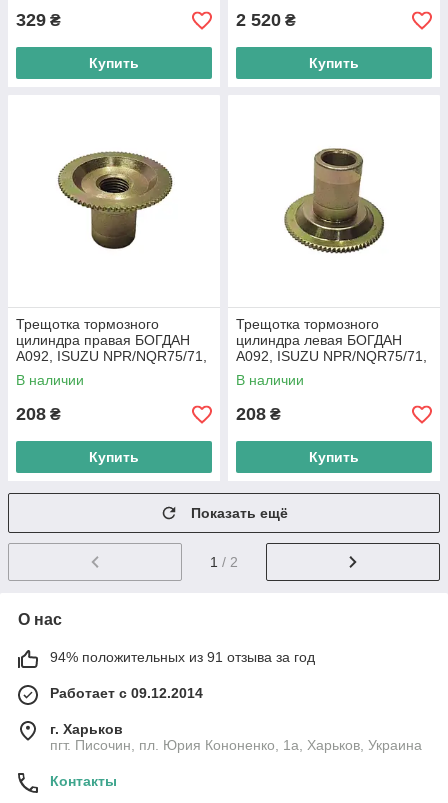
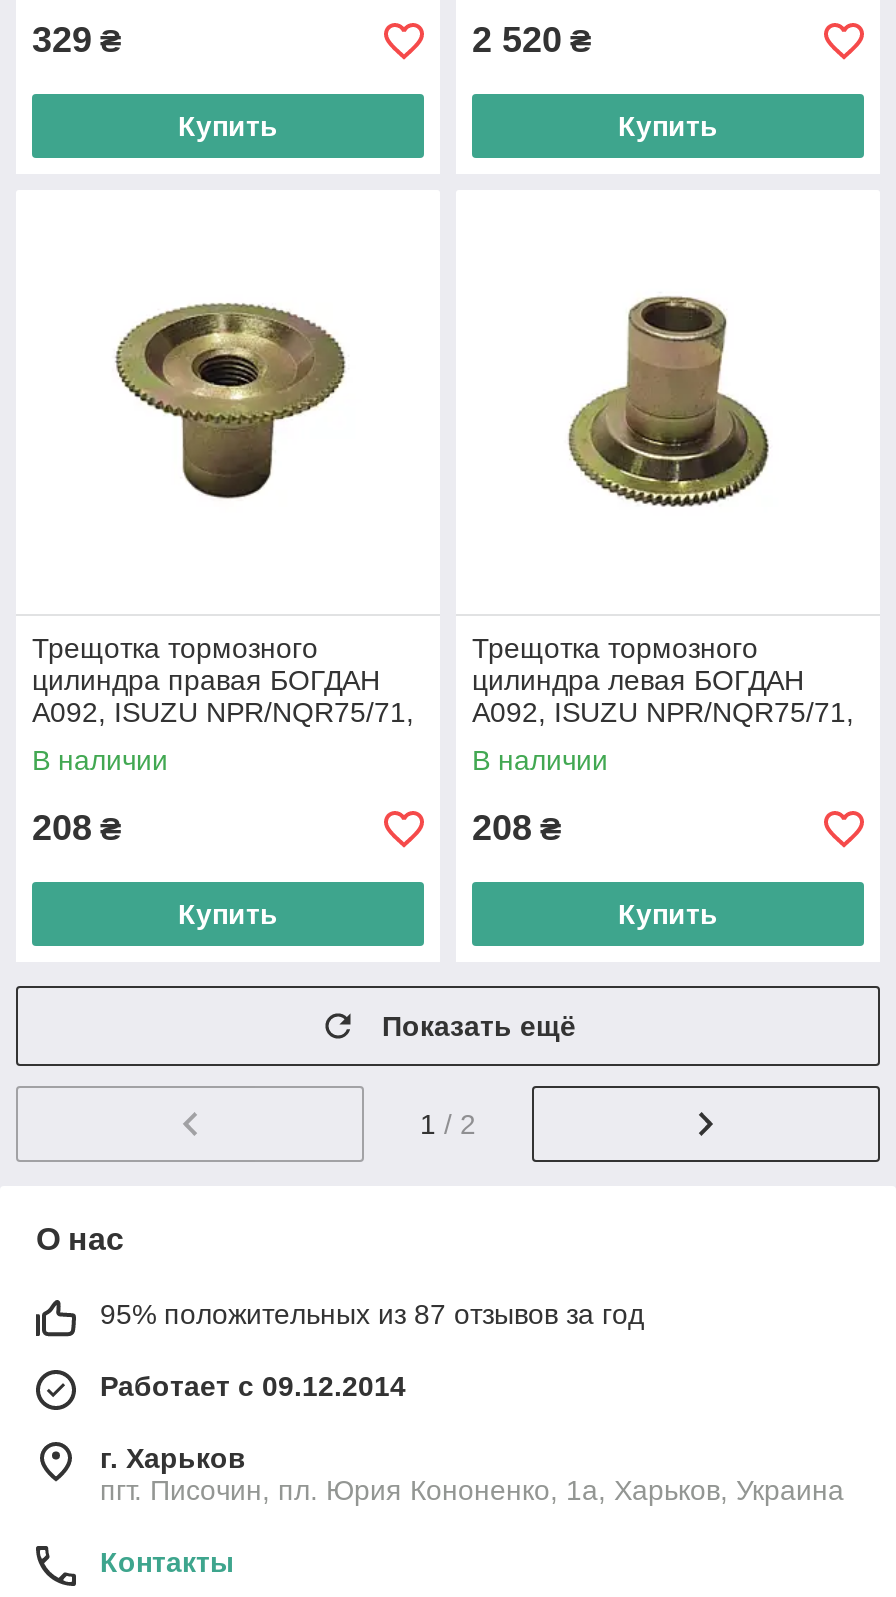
[50,649,315,665] 94% положительных из 91 отзыва за год -> [100,1298,644,1330] 95% положительных из 87 отзывов за год

